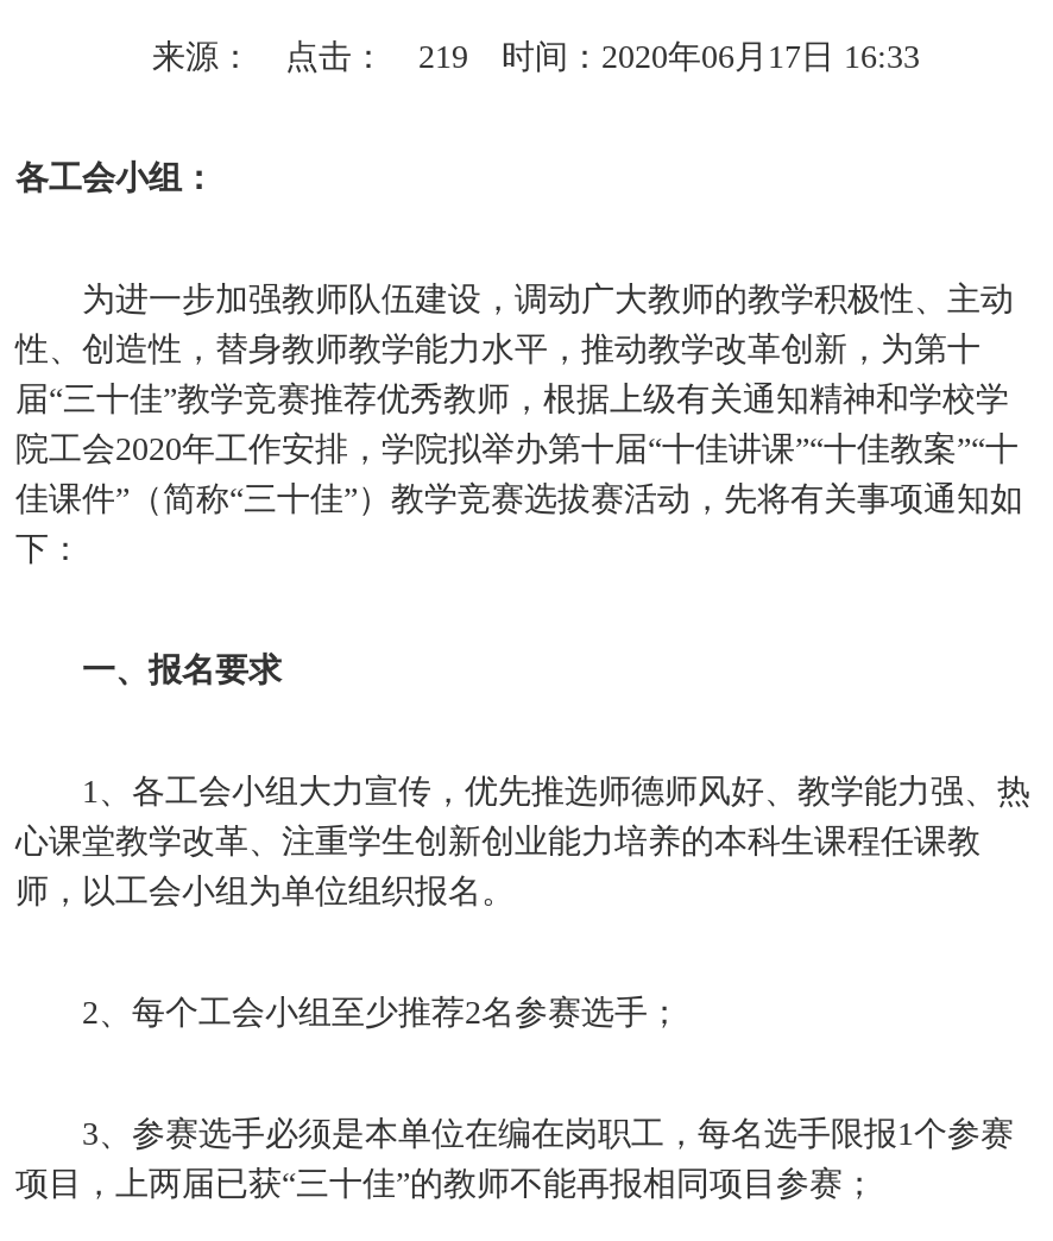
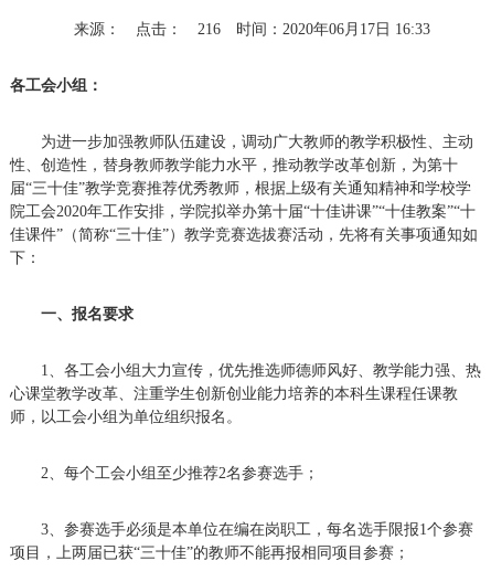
[152,39,920,75] 来源： 点击： 219 时间：2020年06月17日 16:33 -> [73,21,430,37] 来源： 点击： 216 时间：2020年06月17日 16:33

